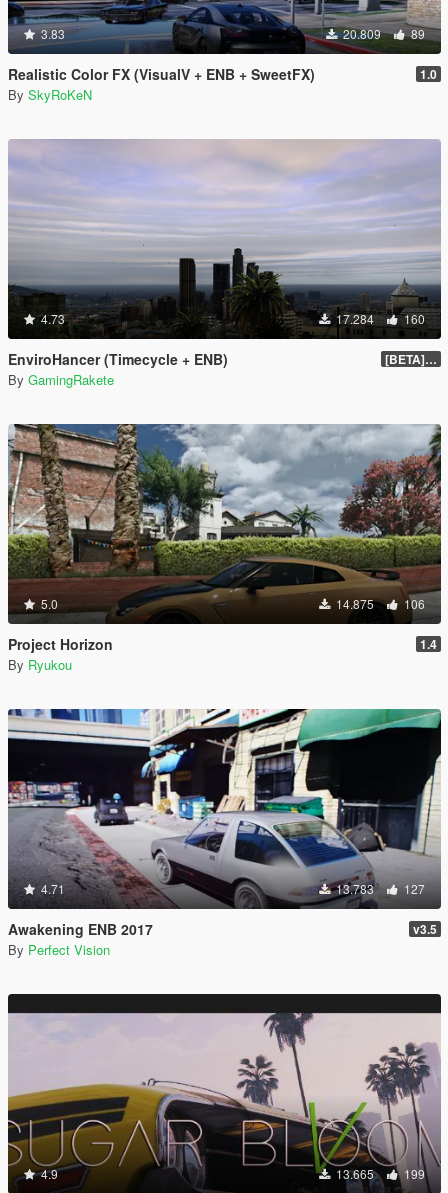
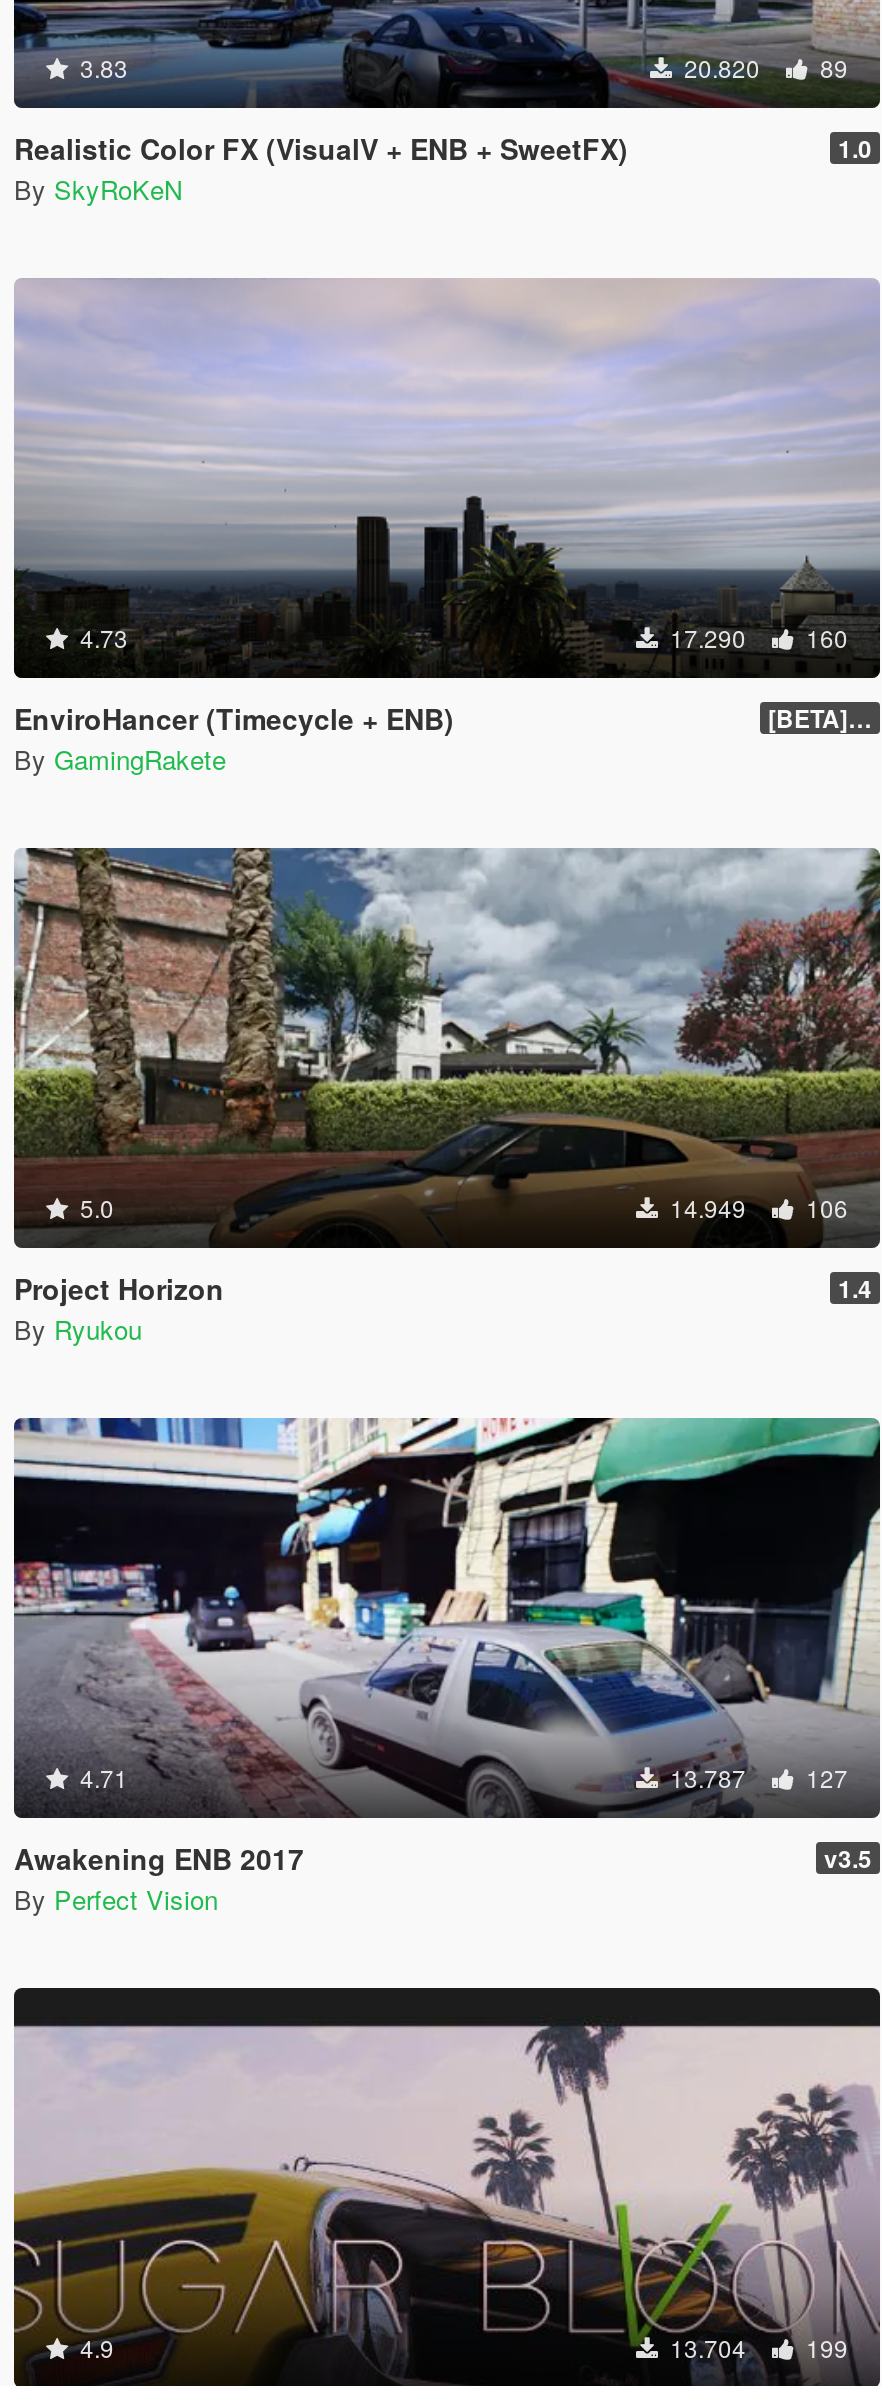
[340,25,425,42] 20.809 89 -> [678,50,848,84] 20.820 89
[333,310,425,327] 17.284 160 -> [664,620,848,654] 17.290 160
[333,595,425,612] 14.875 106 -> [664,1190,848,1224] 14.949 106
[333,880,425,897] 13.783 127 -> [664,1760,848,1794] 13.787 127
[333,1165,425,1182] 13.665 199 -> [664,2330,848,2364] 13.704 199

